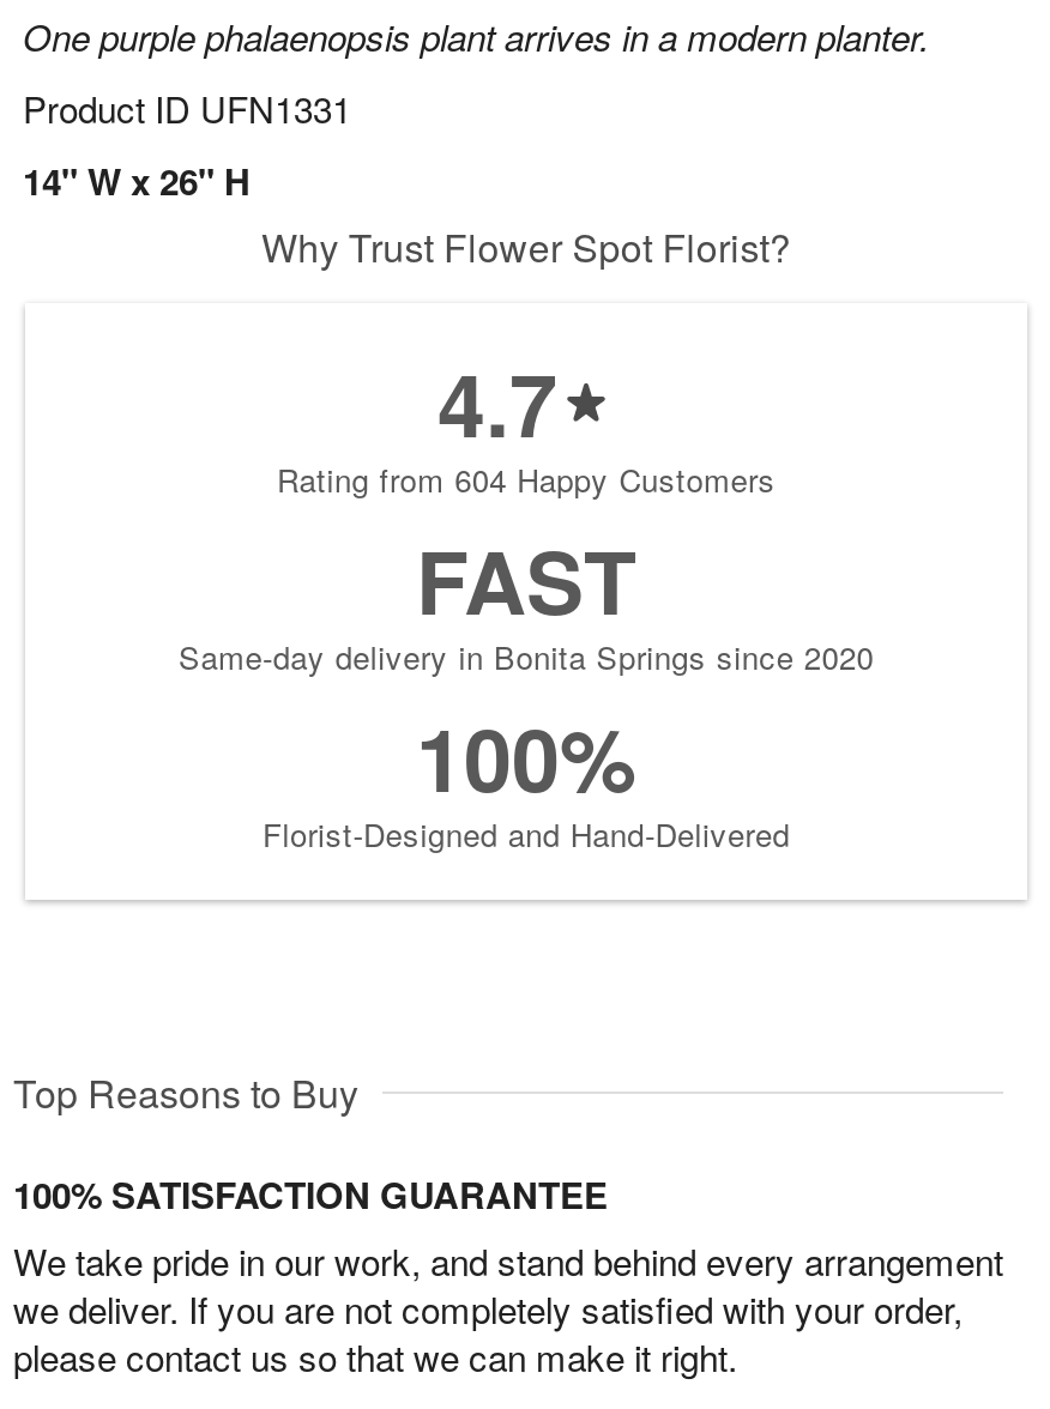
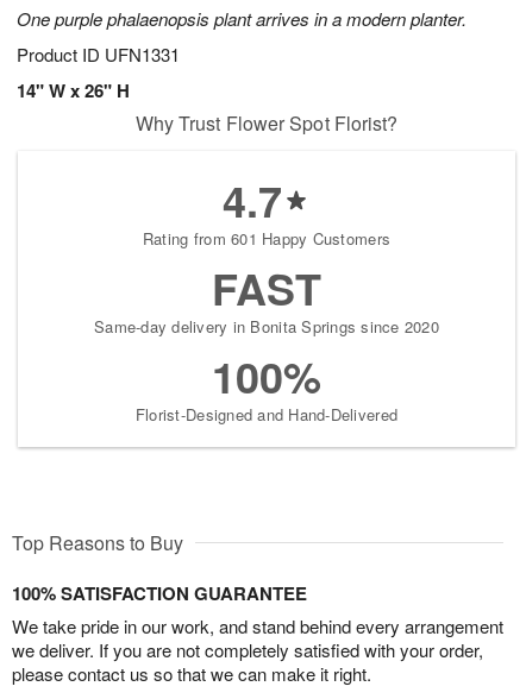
[277,457,776,503] Rating from 604 Happy Customers -> [143,228,390,250] Rating from 601 Happy Customers

